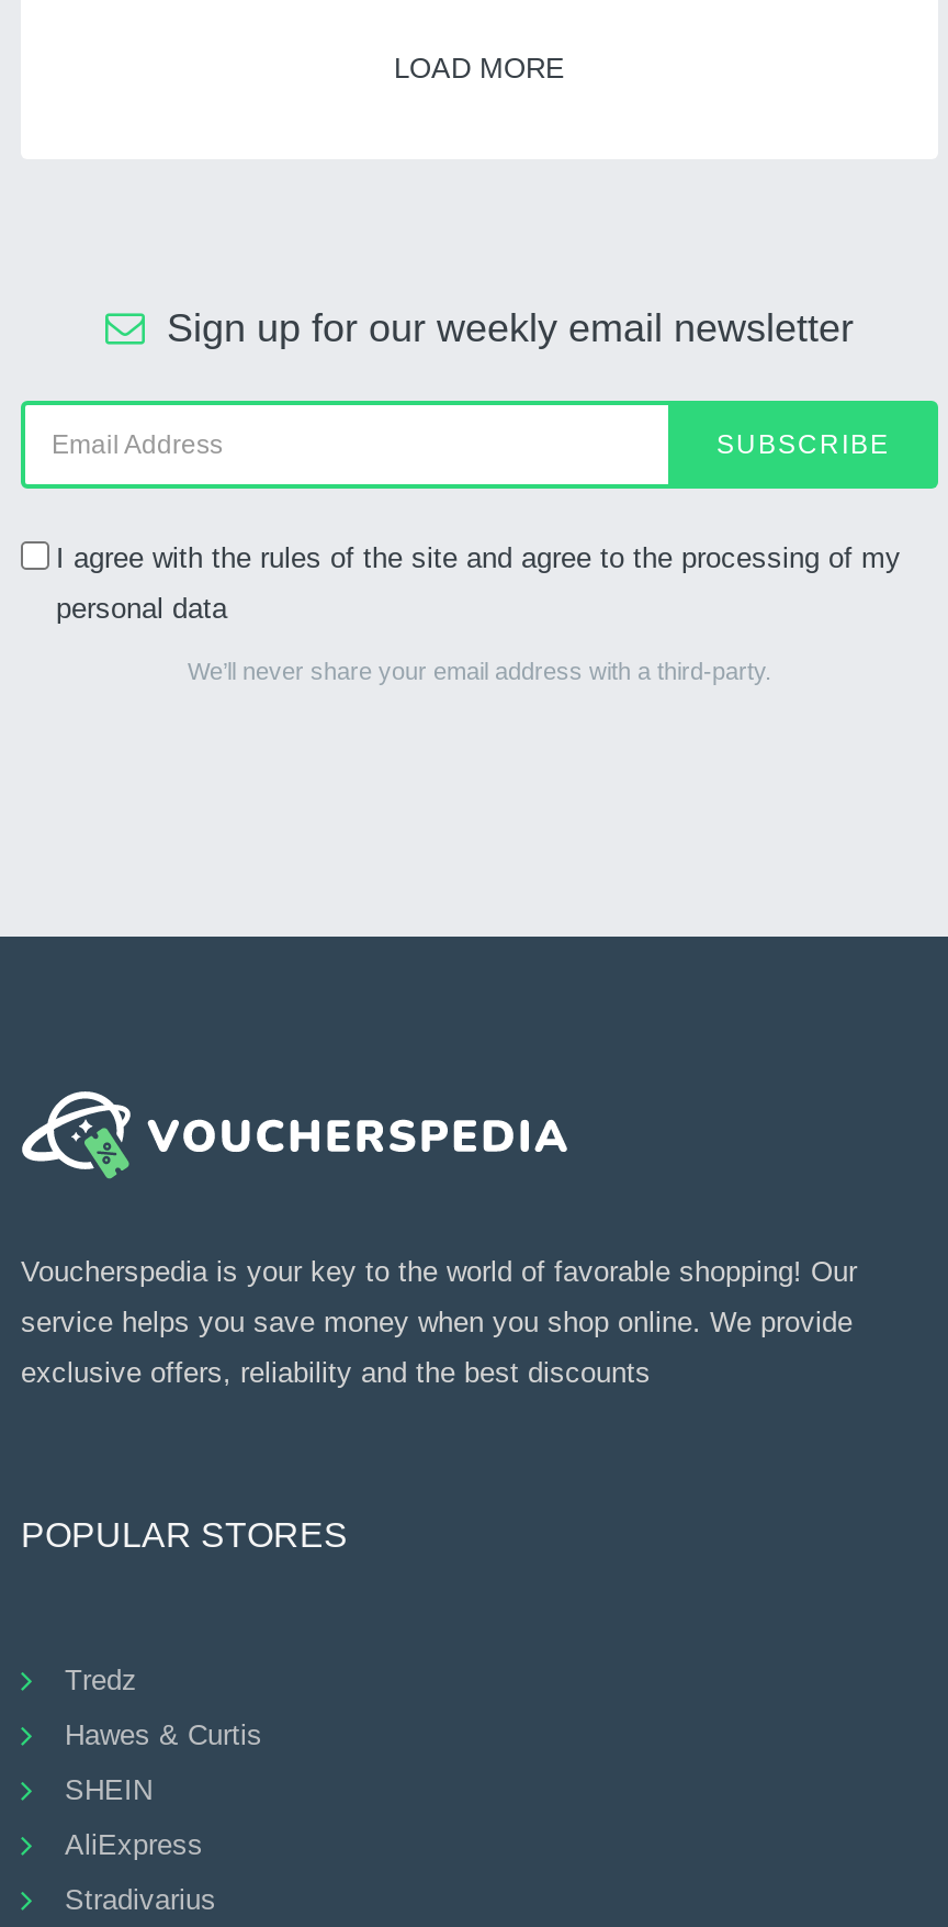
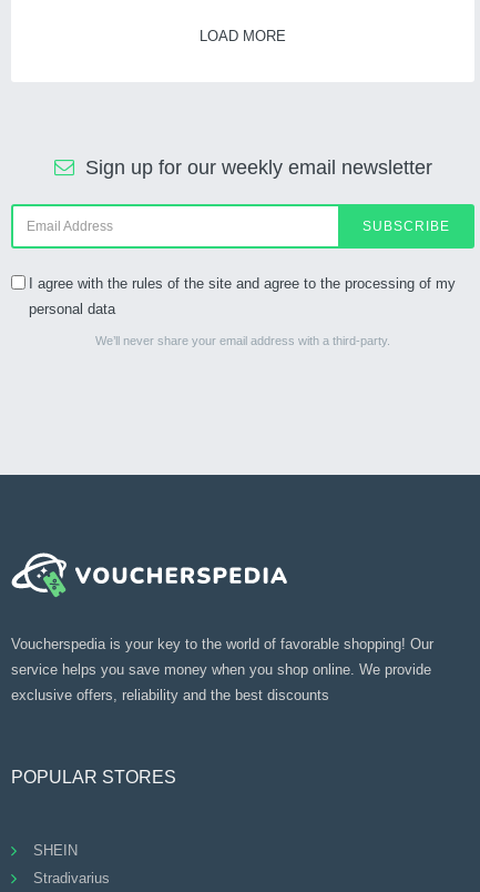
[65,1662,262,1750] Tredz | Hawes & Curtis -> none
[65,1827,203,1860] AliExpress -> none

